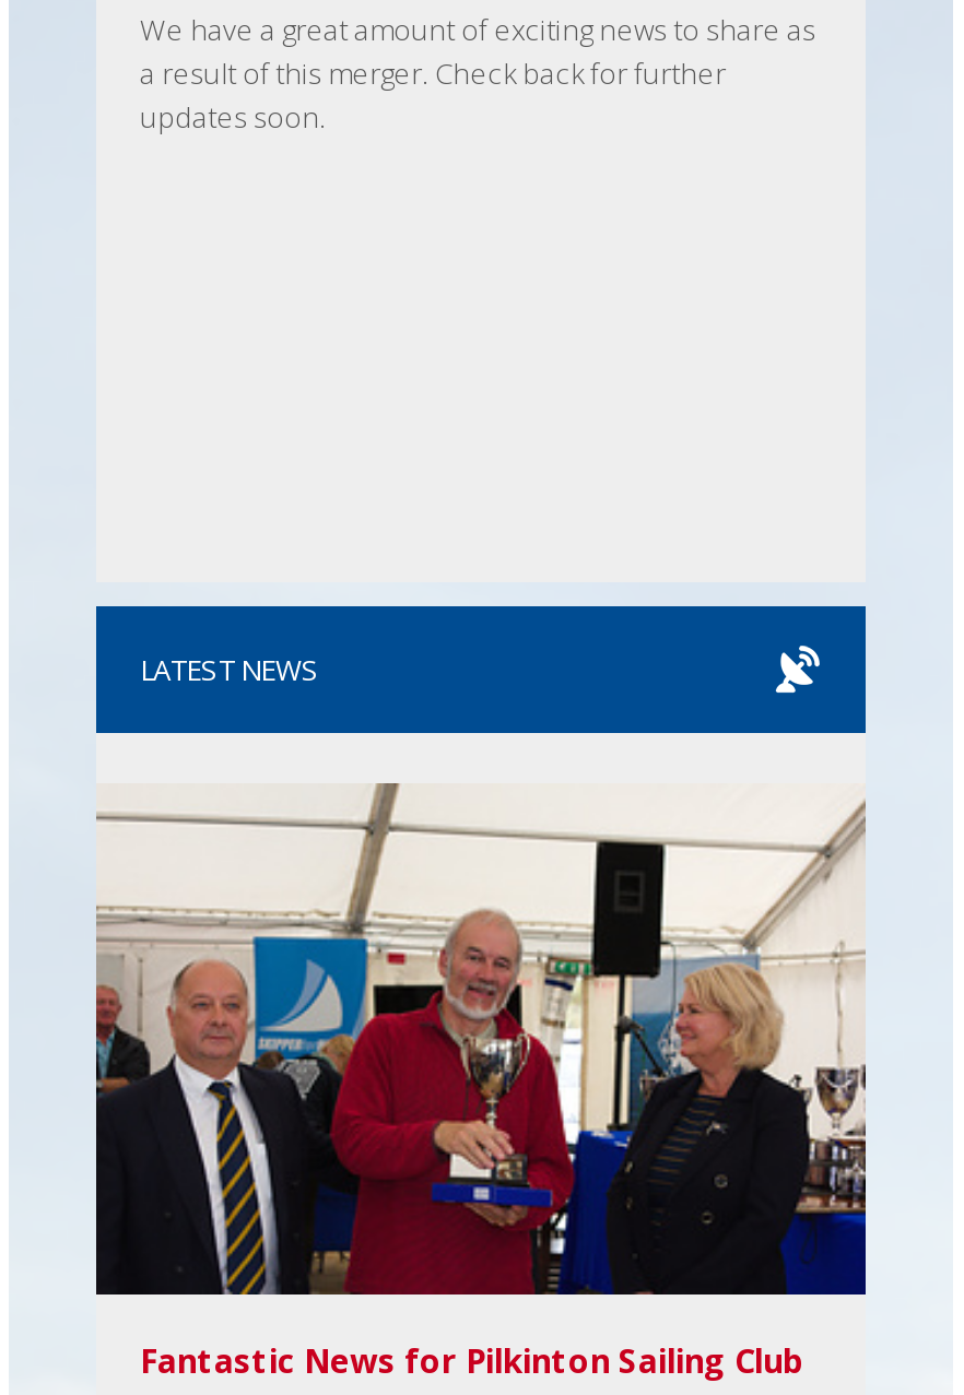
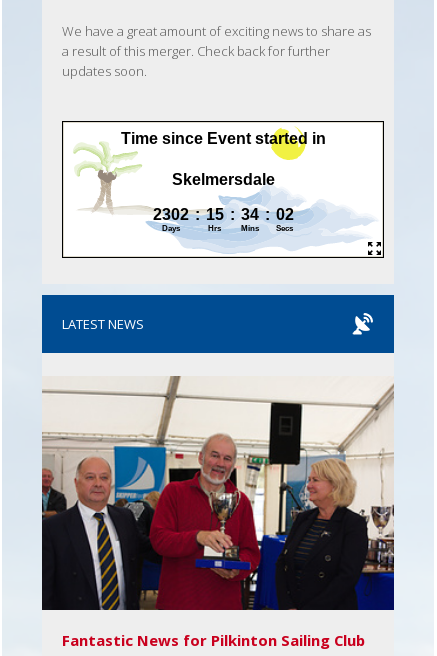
none -> [61,120,385,259] [image]

